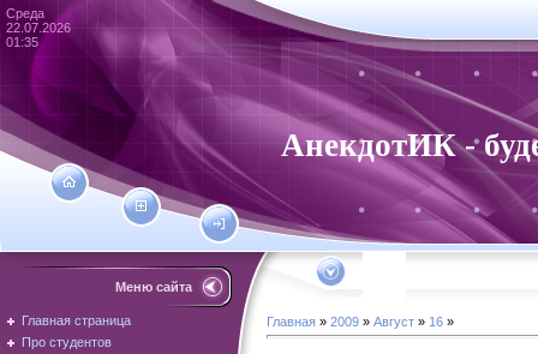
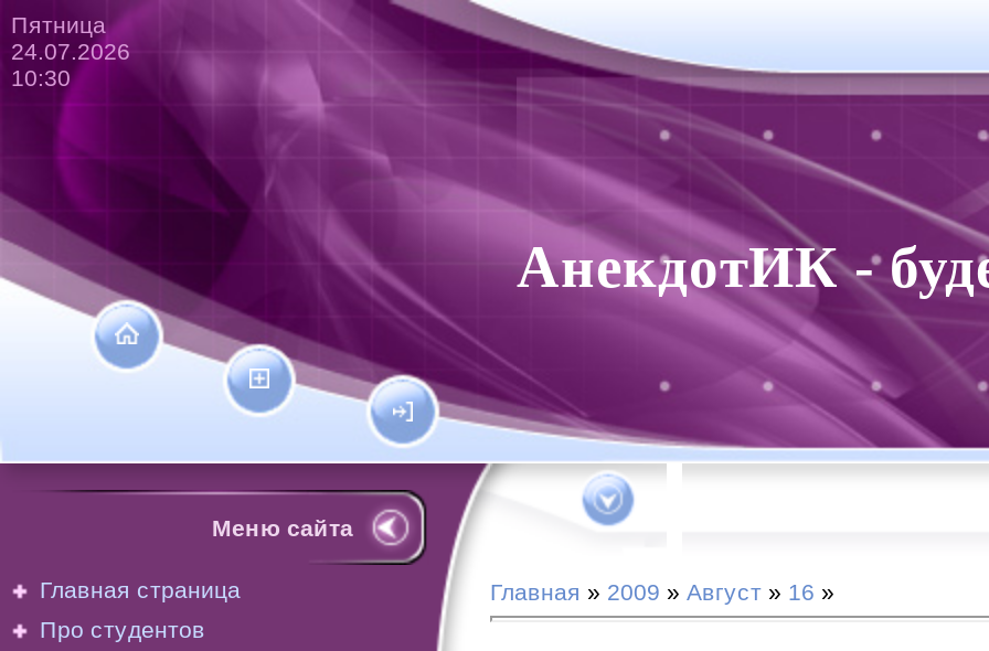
[6,6,71,49] Среда | 22.07.2026 | 01:35 -> [11,11,130,90] Пятница | 24.07.2026 | 10:30

